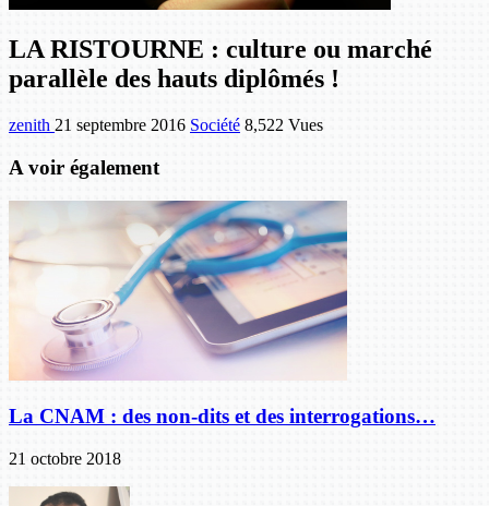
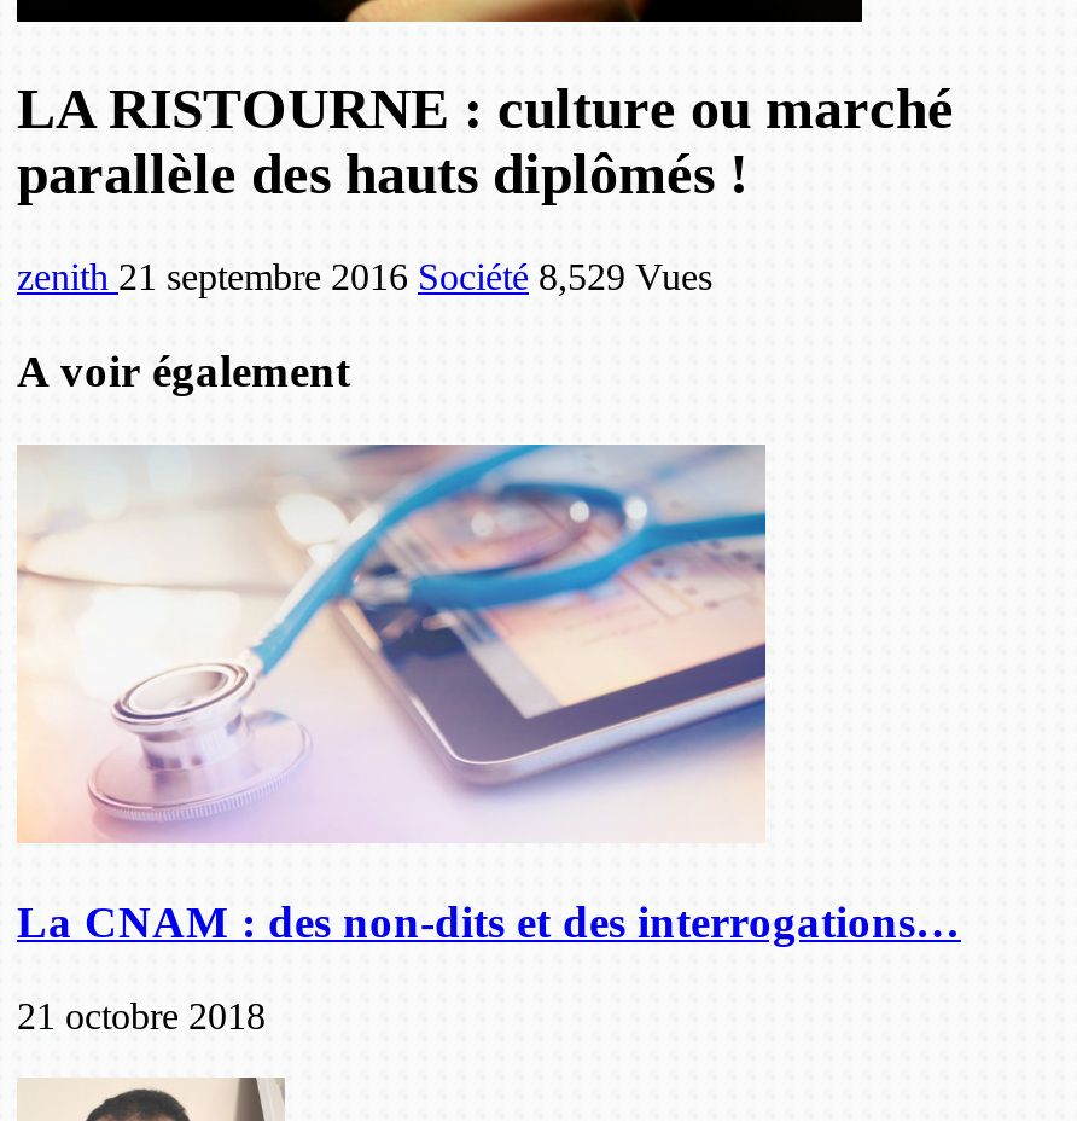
[9,116,323,134] zenith 21 septembre 2016 Société 8,522 Vues -> [17,257,712,298] zenith 21 septembre 2016 Société 8,529 Vues

